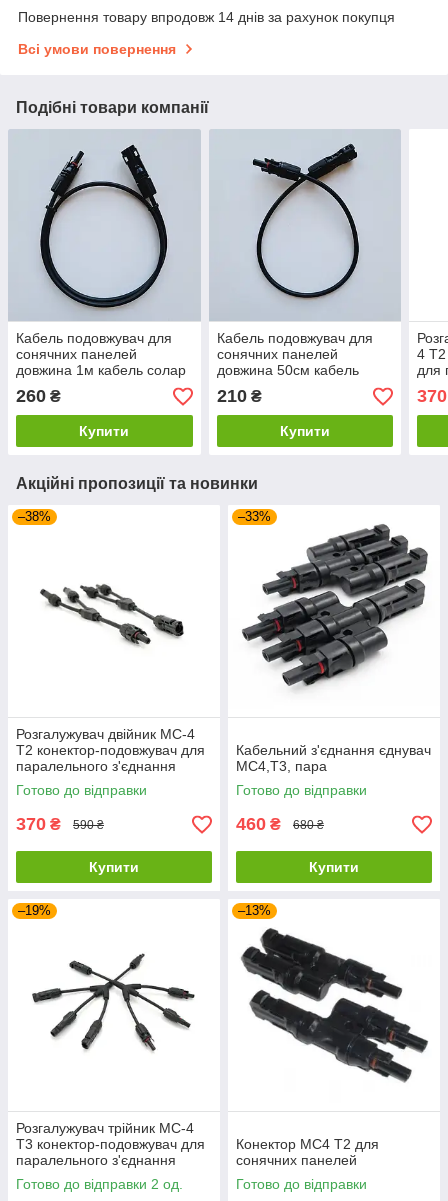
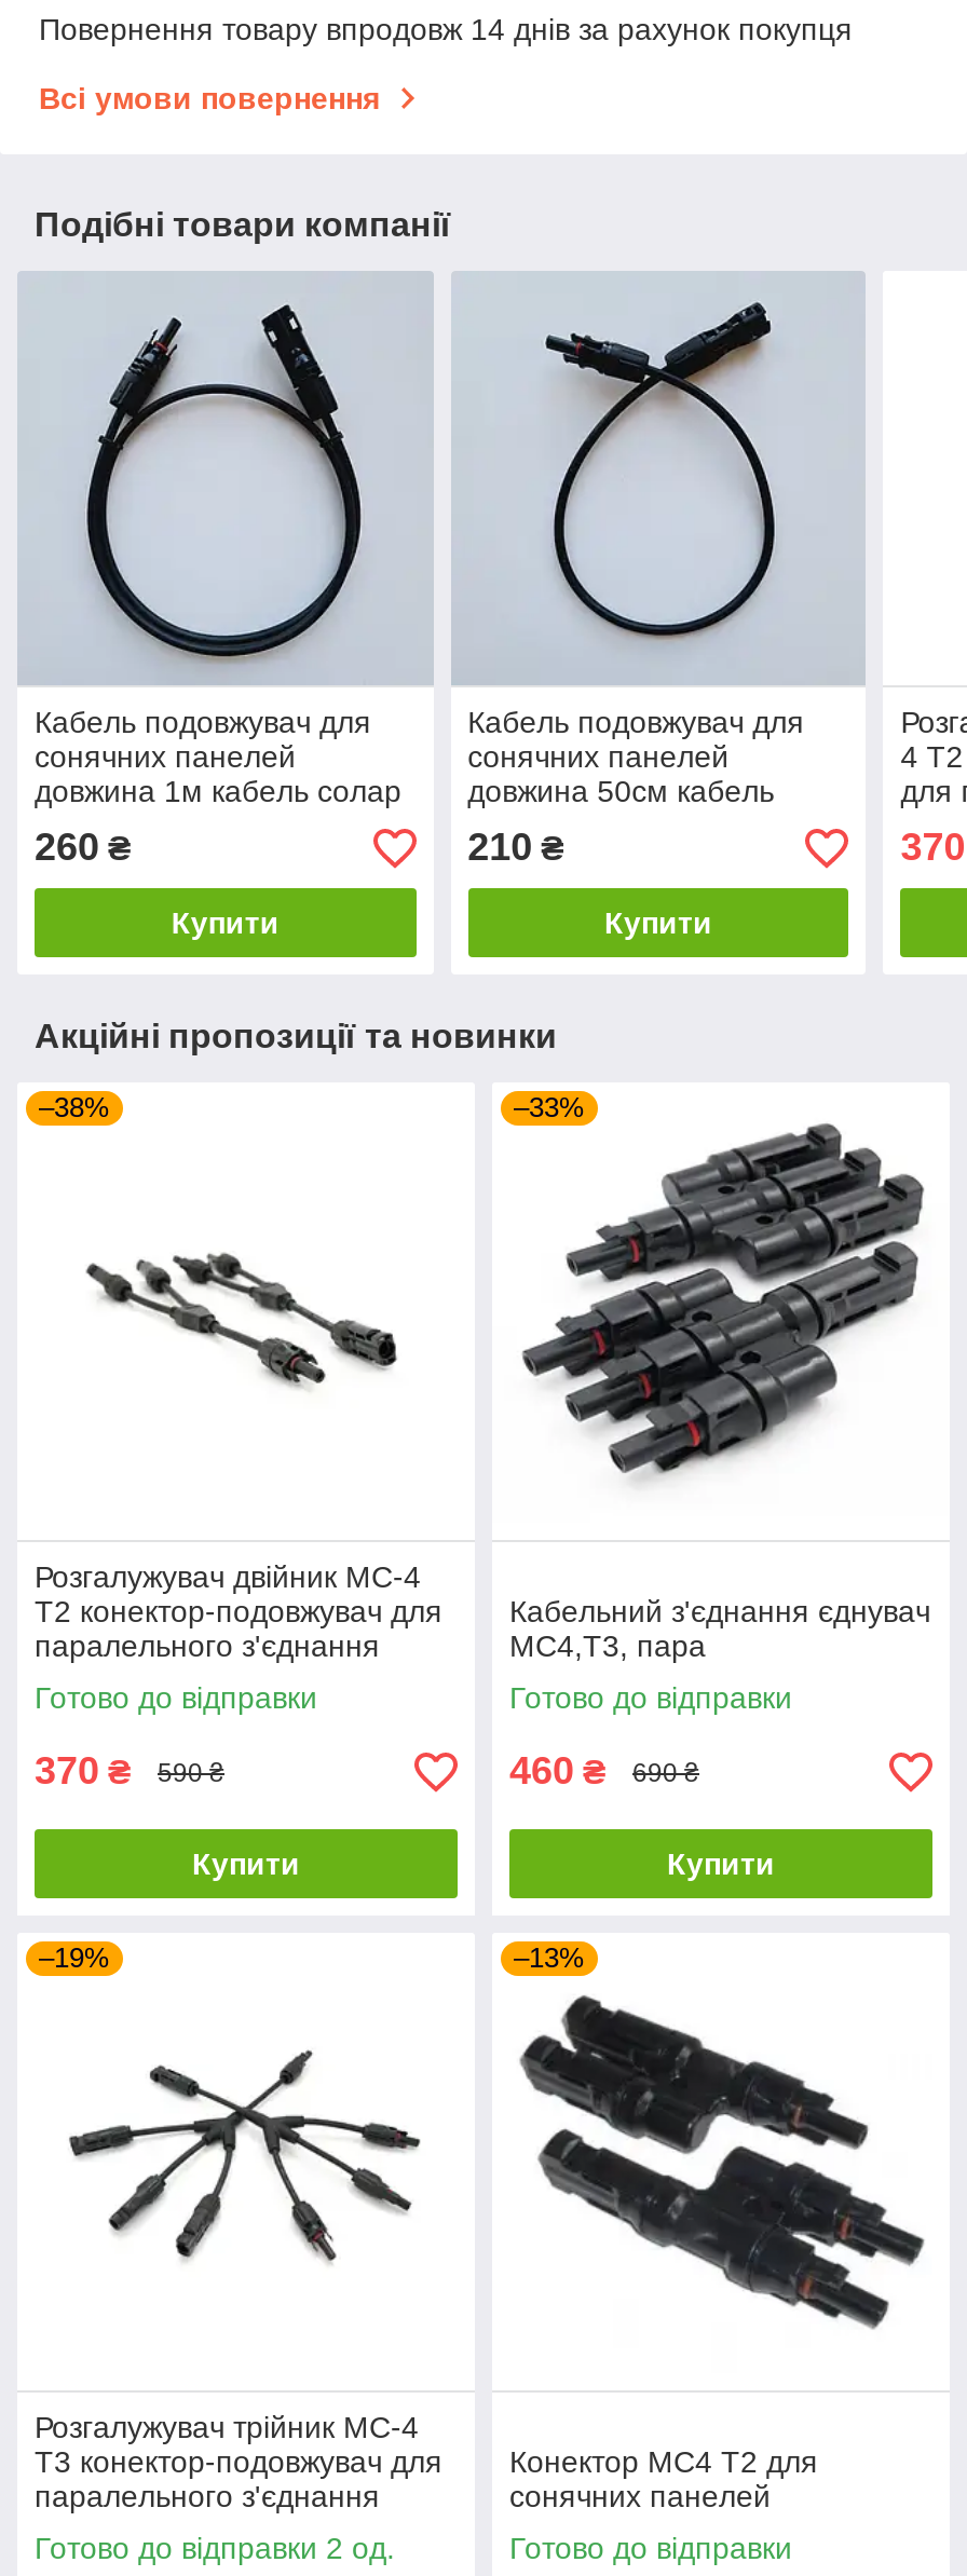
[236,814,324,834] 460 ₴ 680 ₴ -> [509,1750,699,1793] 460 ₴ 690 ₴

